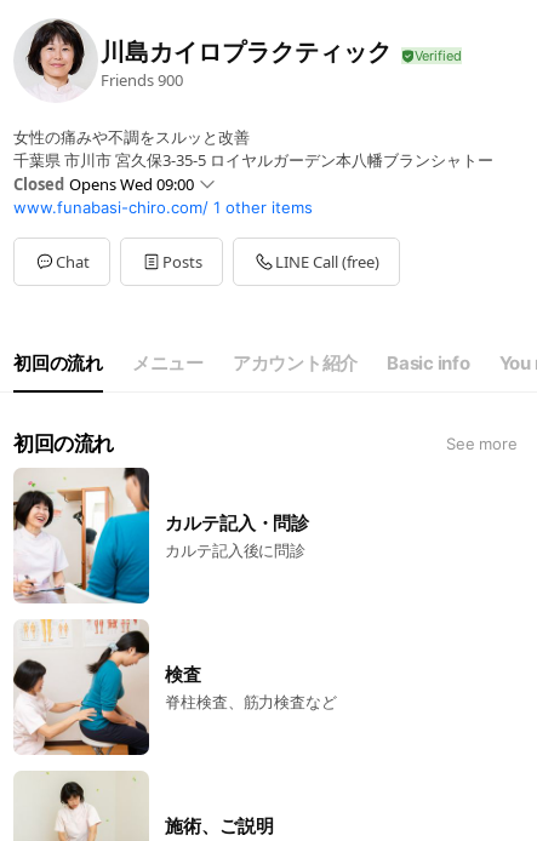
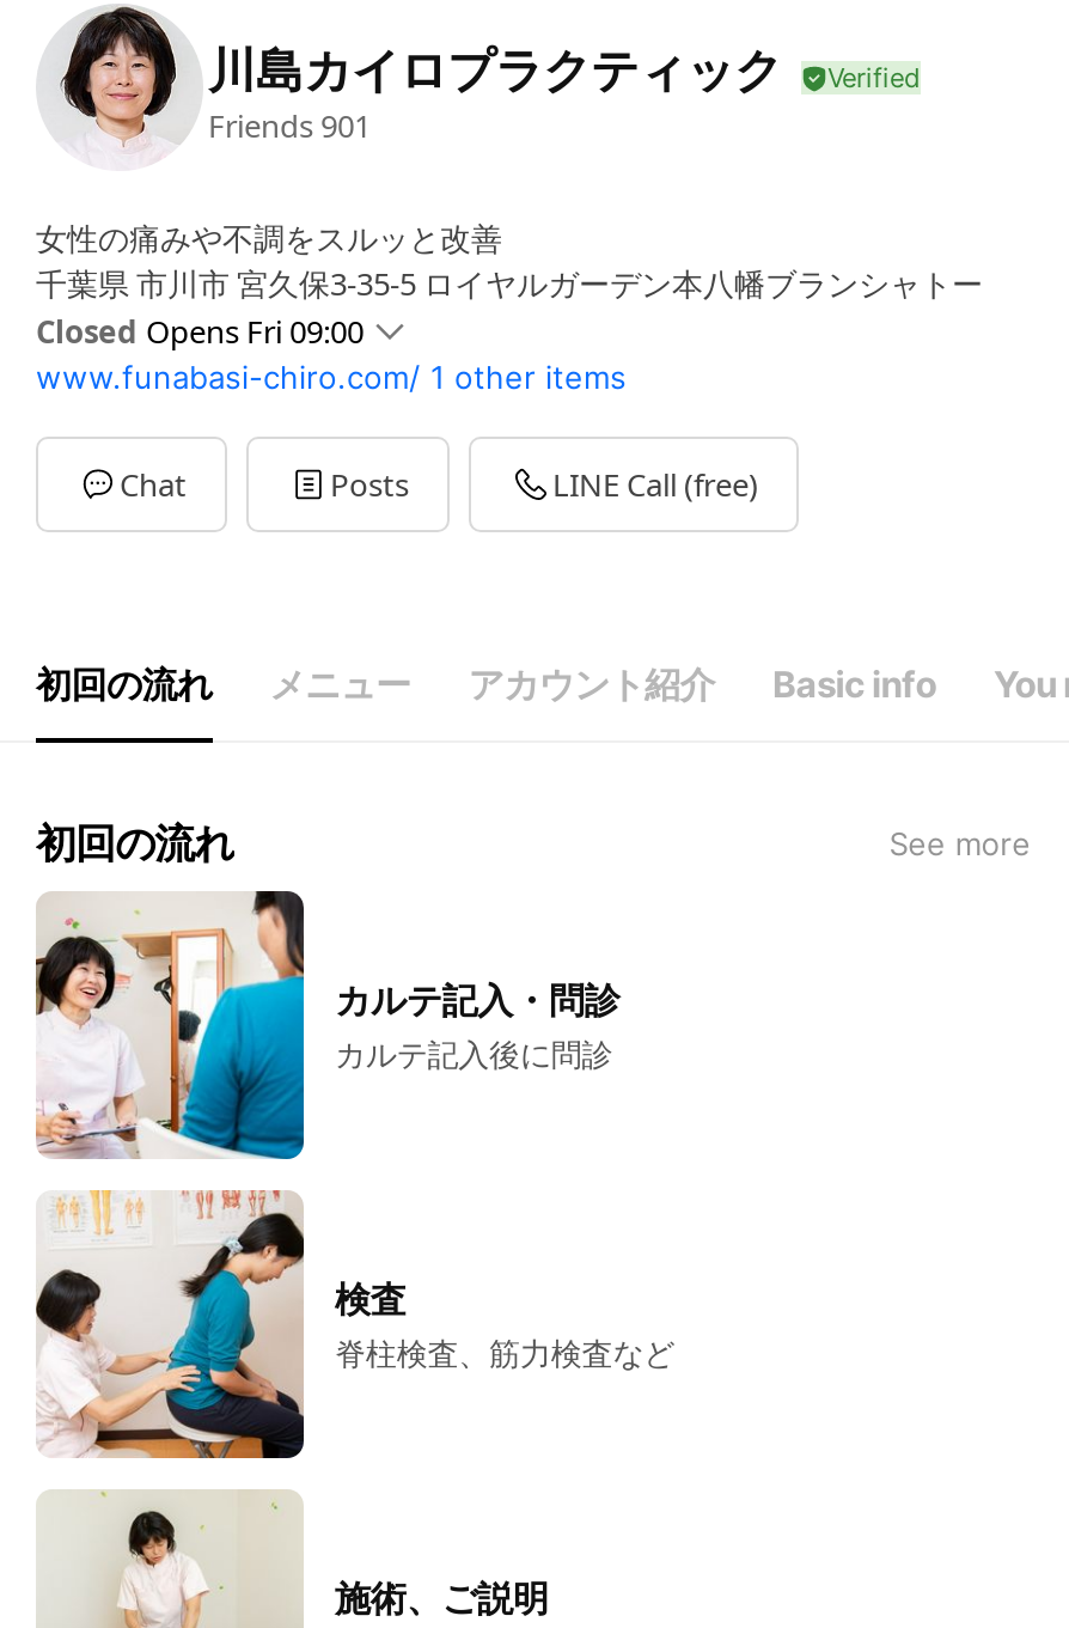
[101,69,183,91] Friends 900 -> [208,104,371,147] Friends 901
[13,174,194,196] Closed Opens Wed 09:00 -> [36,311,364,354] Closed Opens Fri 09:00

